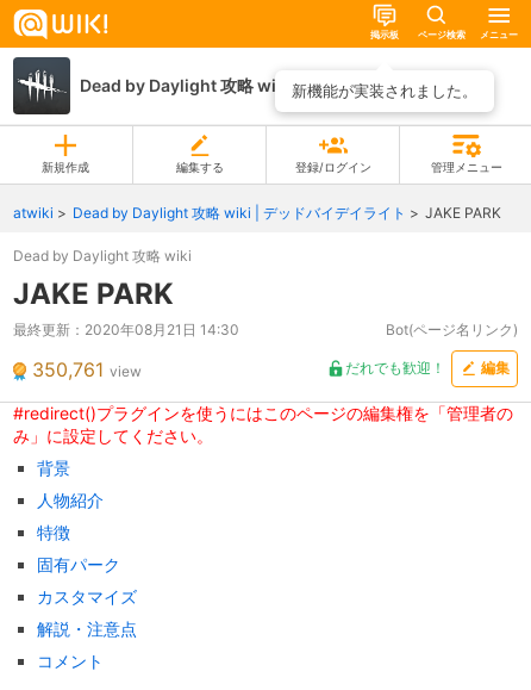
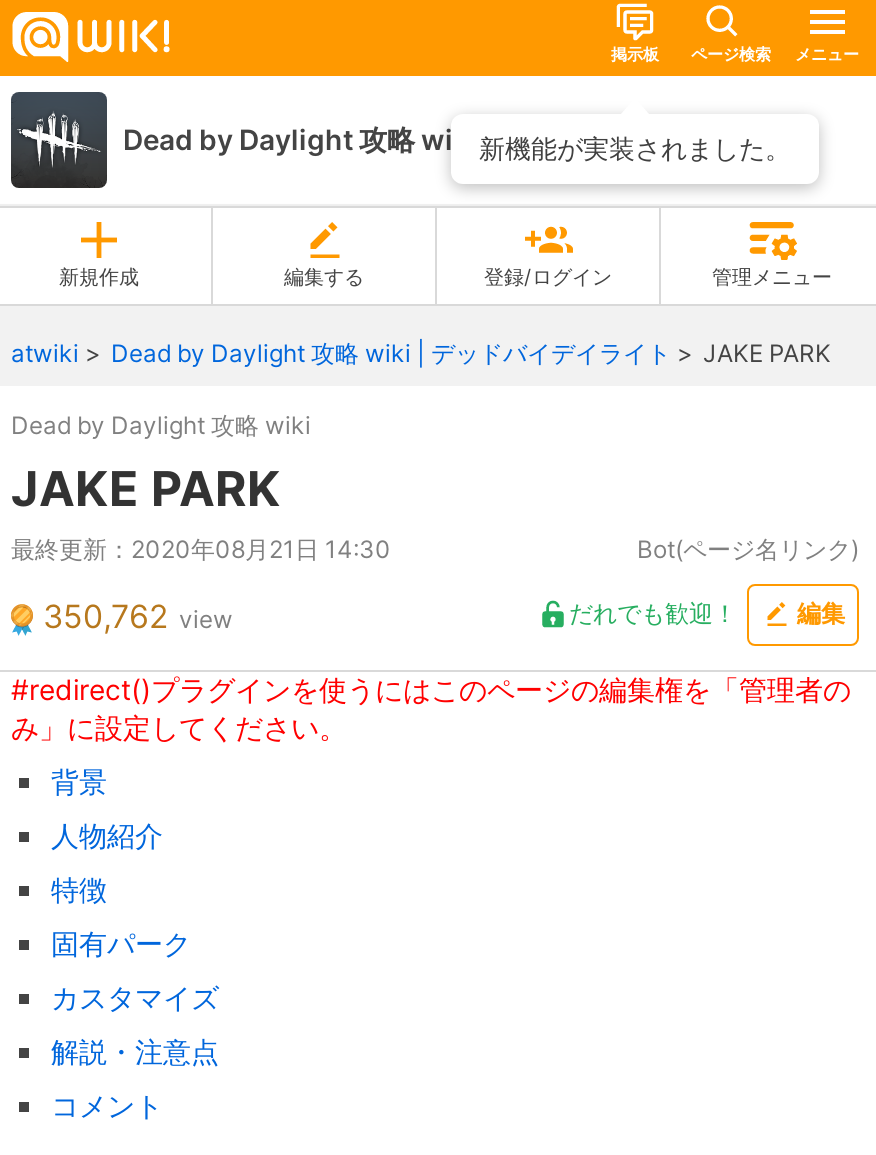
[32,357,142,381] 350,761 view -> [43,595,233,635] 350,762 view

